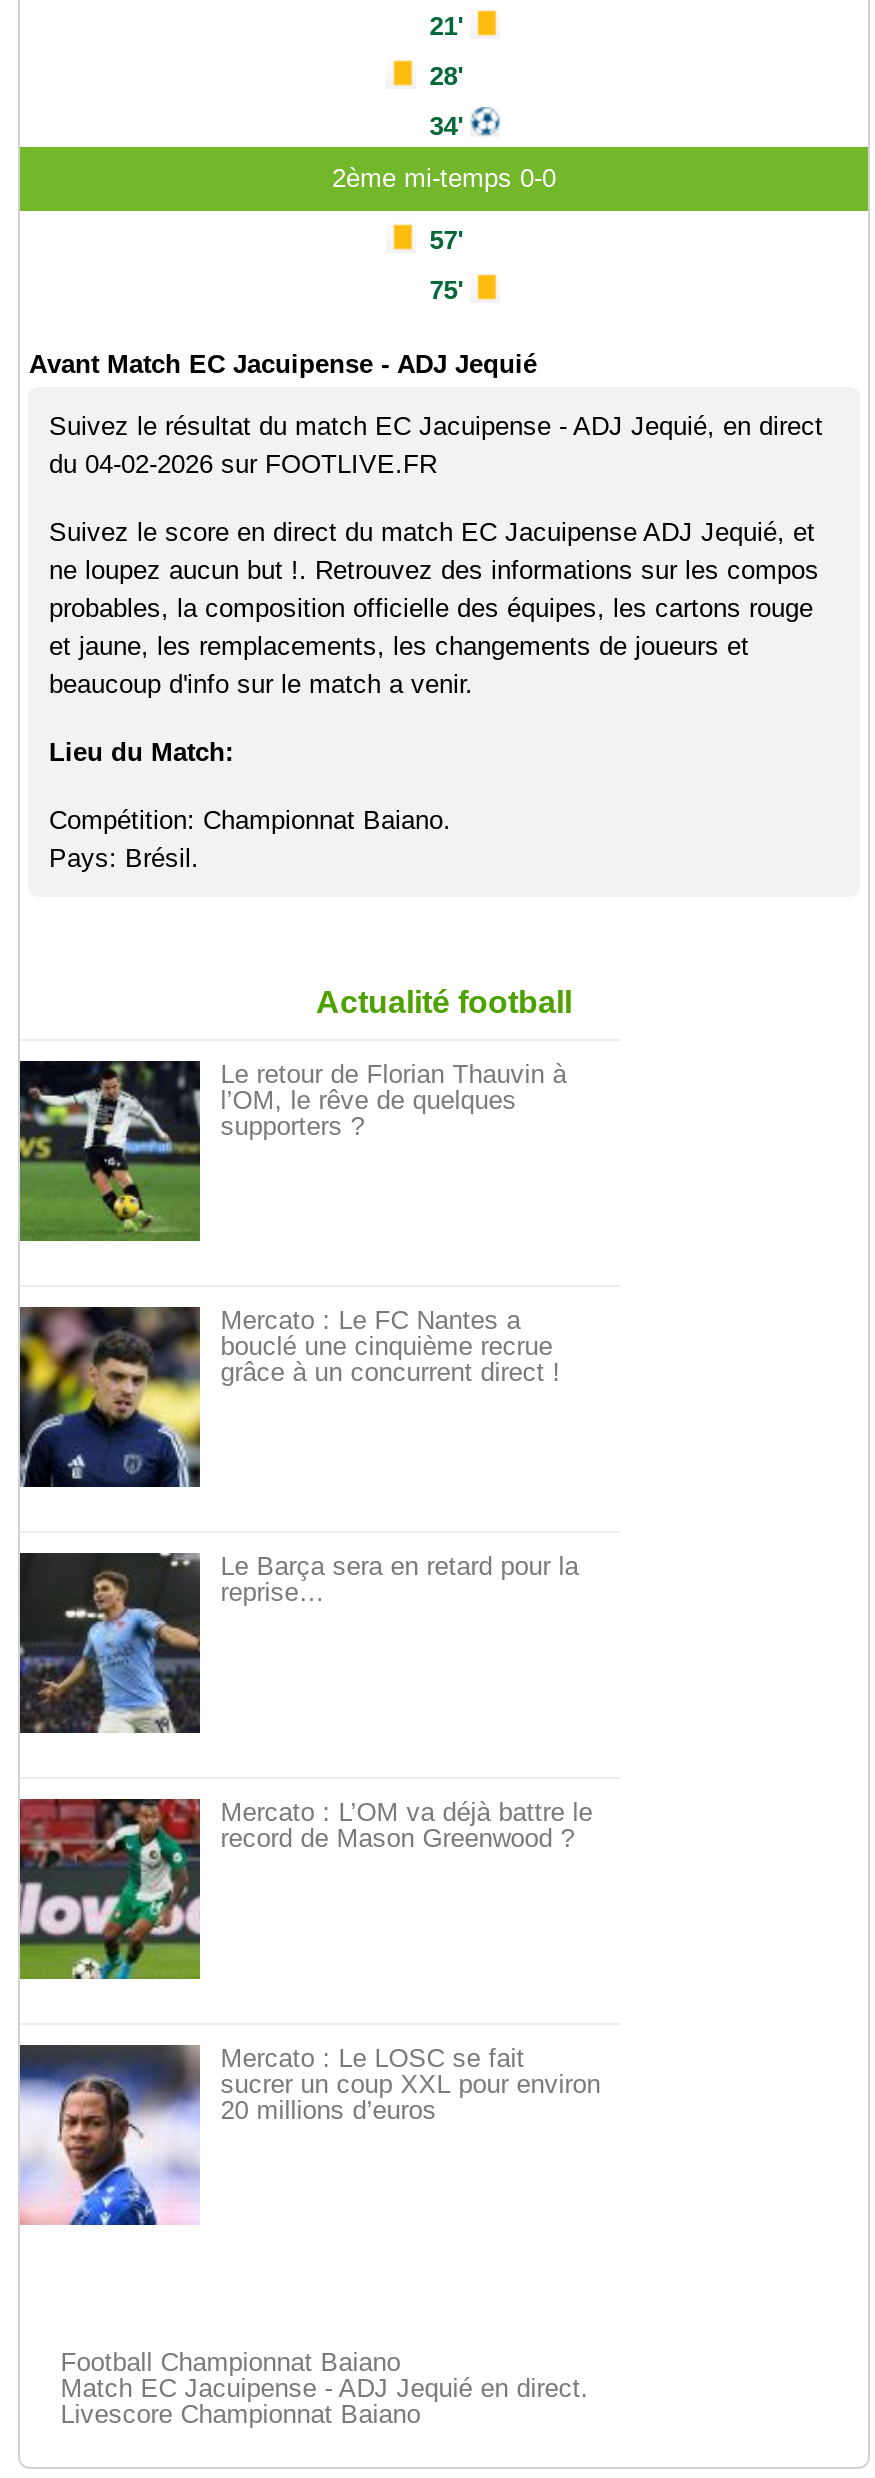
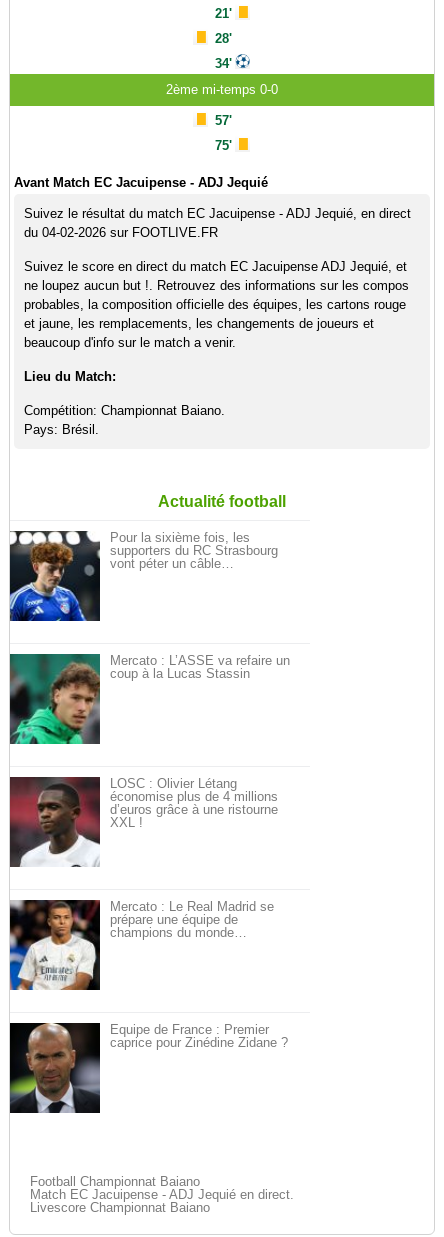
[18,1059,566,1243] [image] | Le retour de Florian Thauvin à | l’OM, le rêve de quelques | supporters ? -> [9,530,278,622] [image] | Pour la sixième fois, les | supporters du RC Strasbourg | vont péter un câble…
[18,1305,560,1489] [image] | Mercato : Le FC Nantes a | bouclé une cinquième recrue | grâce à un concurrent direct ! -> [9,653,290,745] [image] | Mercato : L’ASSE va refaire un | coup à la Lucas Stassin
[18,1551,578,1735] [image] | Le Barça sera en retard pour la | reprise… -> [9,776,278,867] [image] | LOSC : Olivier Létang | économise plus de 4 millions | d’euros grâce à une ristourne | XXL !
[18,1797,592,1981] [image] | Mercato : L’OM va déjà battre le | record de Mason Greenwood ? -> [9,899,274,991] [image] | Mercato : Le Real Madrid se | prépare une équipe de | champions du monde…
[18,2043,600,2227] [image] | Mercato : Le LOSC se fait | sucrer un coup XXL pour environ | 20 millions d’euros -> [9,1022,288,1114] [image] | Équipe de France : Premier | caprice pour Zinédine Zidane ?

